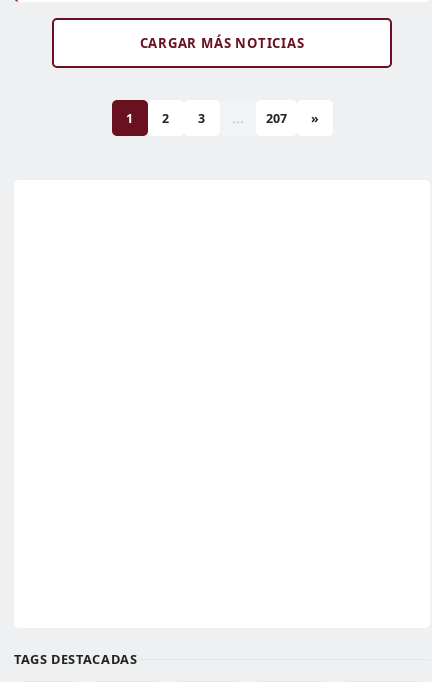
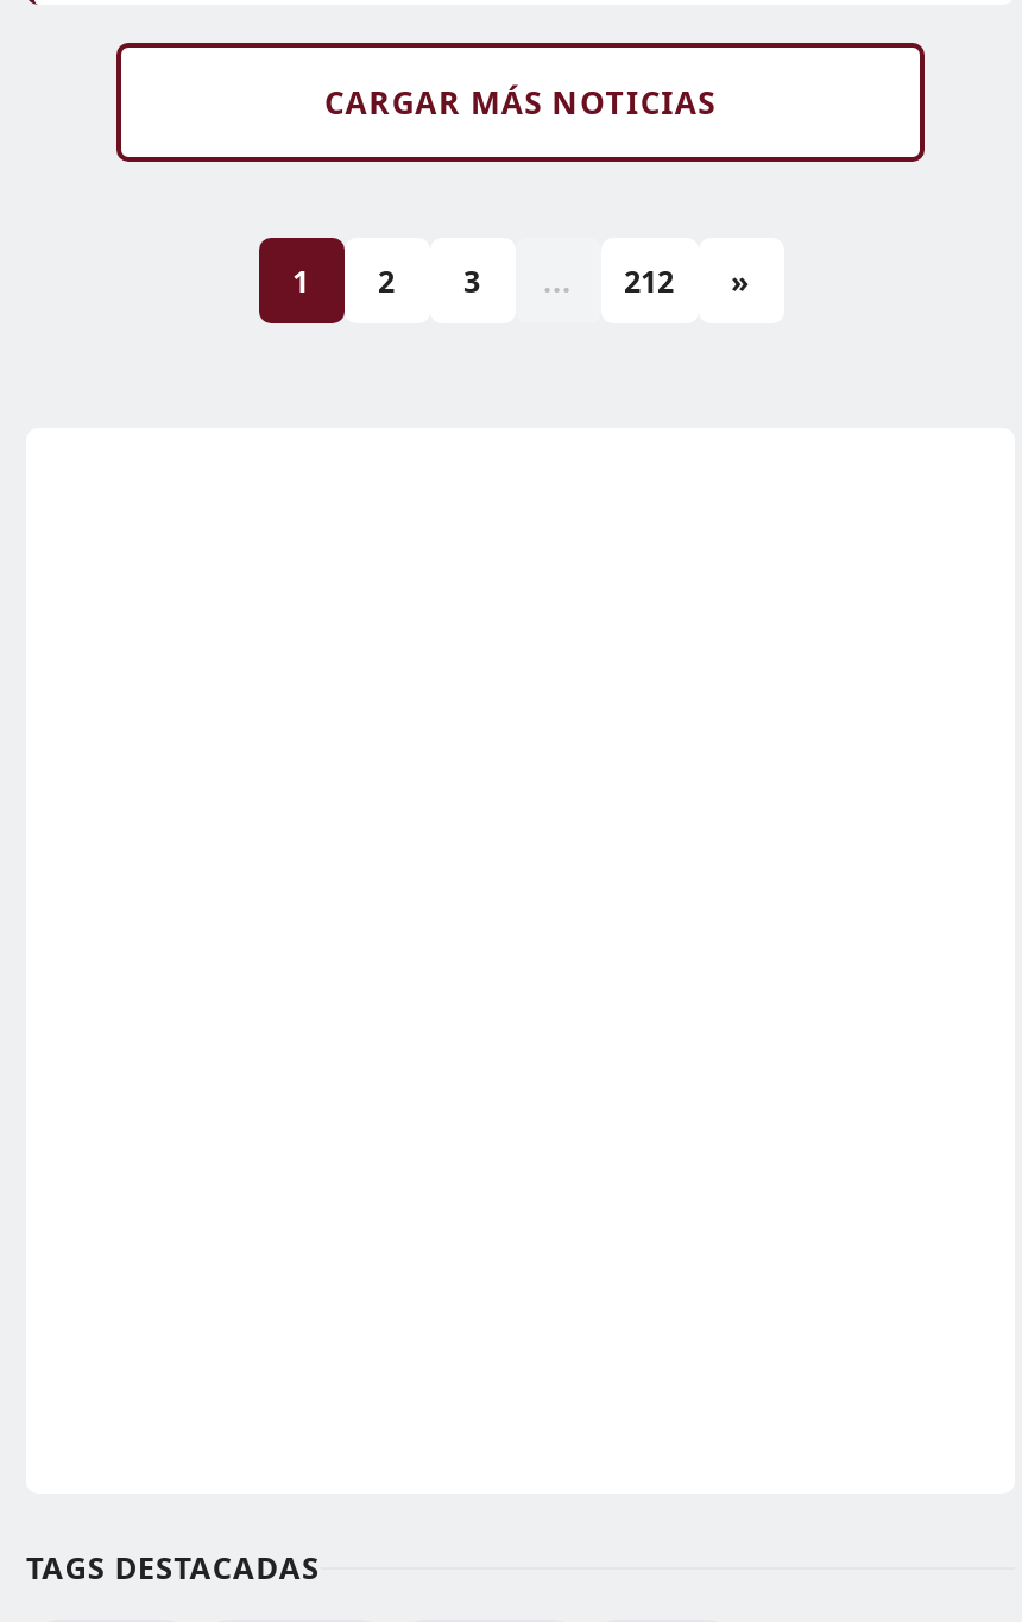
[265,109,286,126] 207 -> [624,260,674,301] 212

